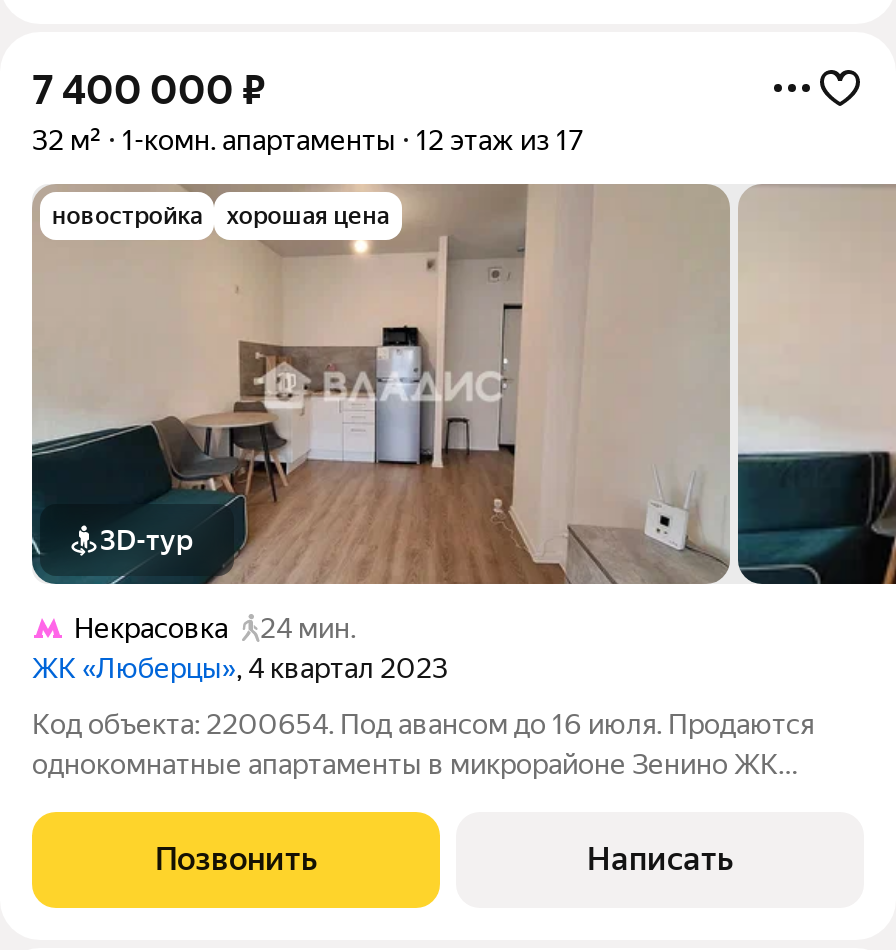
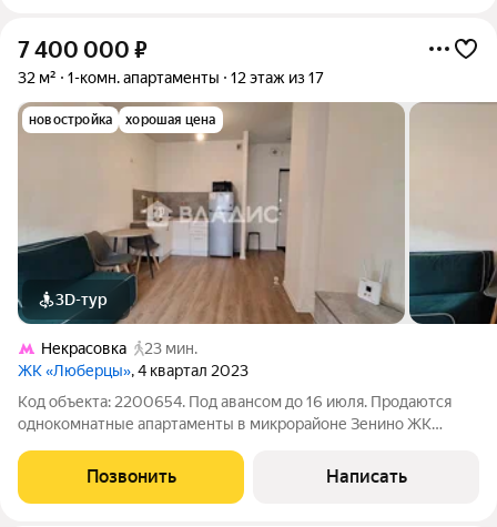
[74,612,356,644] Некрасовка 24 мин. -> [41,340,197,357] Некрасовка 23 мин.

